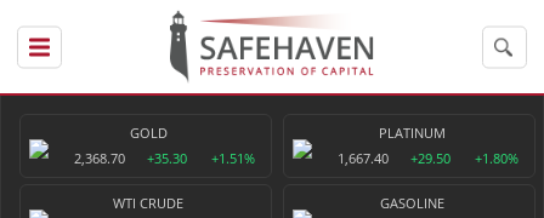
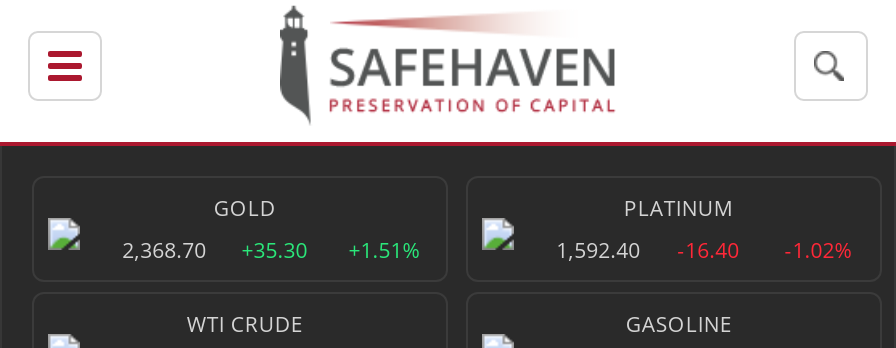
[338,150,389,167] 1,667.40 -> [556,236,640,264] 1,592.40
[410,150,450,167] +29.50 -> [677,236,739,264] -16.40
[475,150,519,167] +1.80% -> [784,236,852,264] -1.02%

